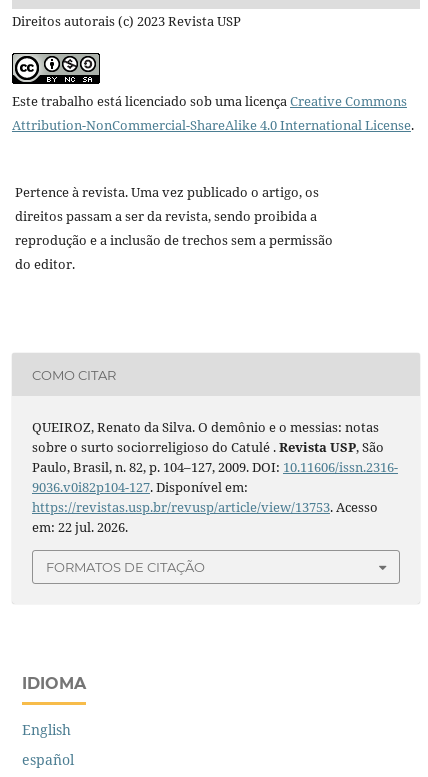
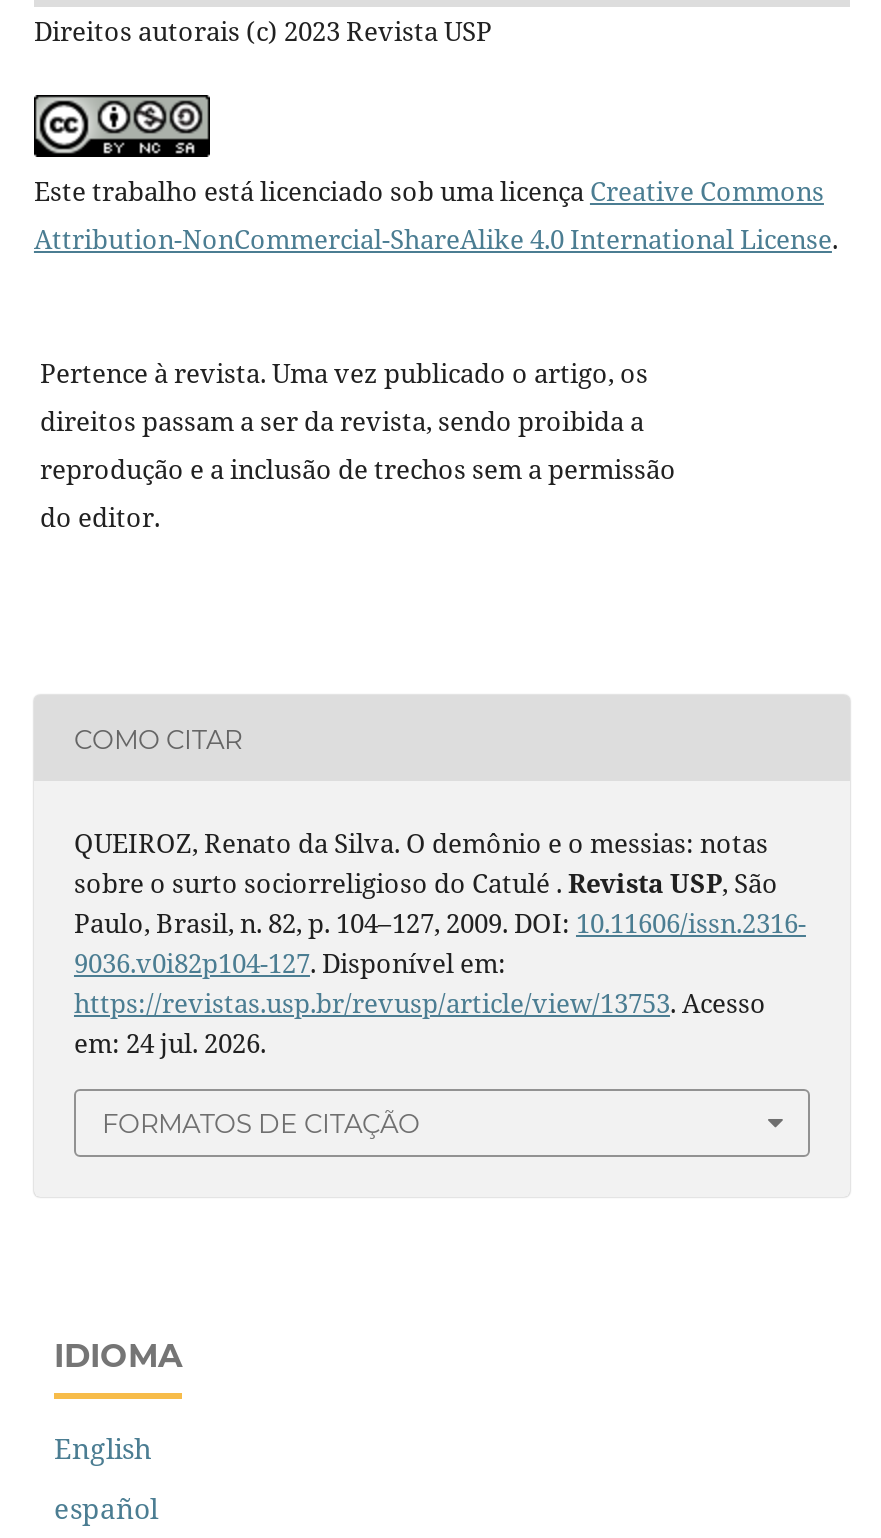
[32,517,128,535] em: 22 jul. 2026. -> [74,1024,266,1060] em: 24 jul. 2026.

